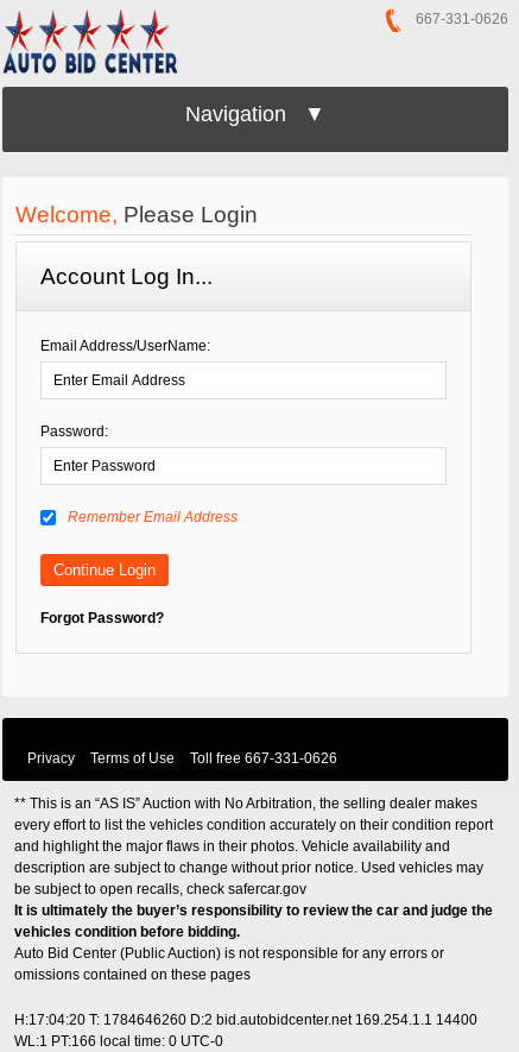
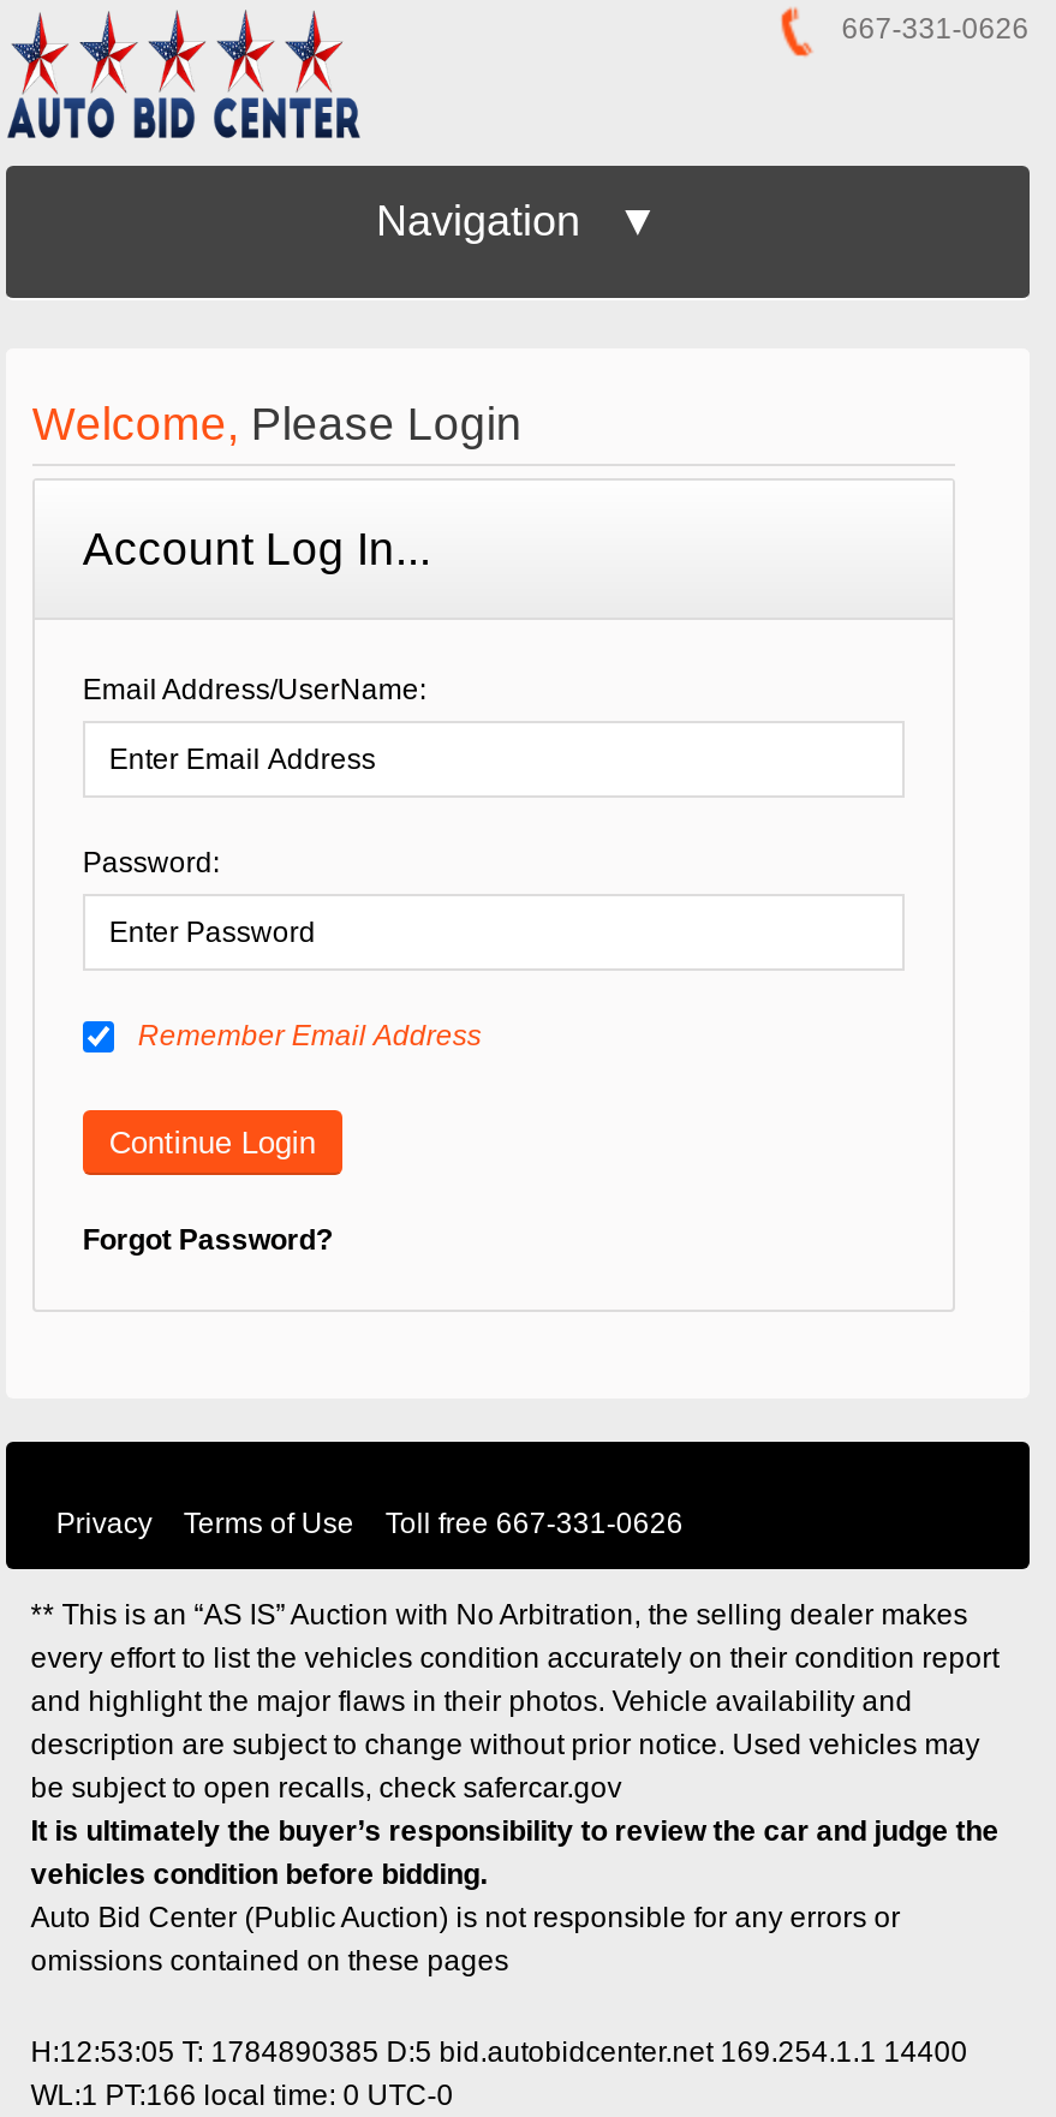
[14,1011,478,1028] H:17:04:20 T: 1784646260 D:2 bid.autobidcenter.net 169.254.1.1 14400 -> [31,2035,968,2068] H:12:53:05 T: 1784890385 D:5 bid.autobidcenter.net 169.254.1.1 14400

